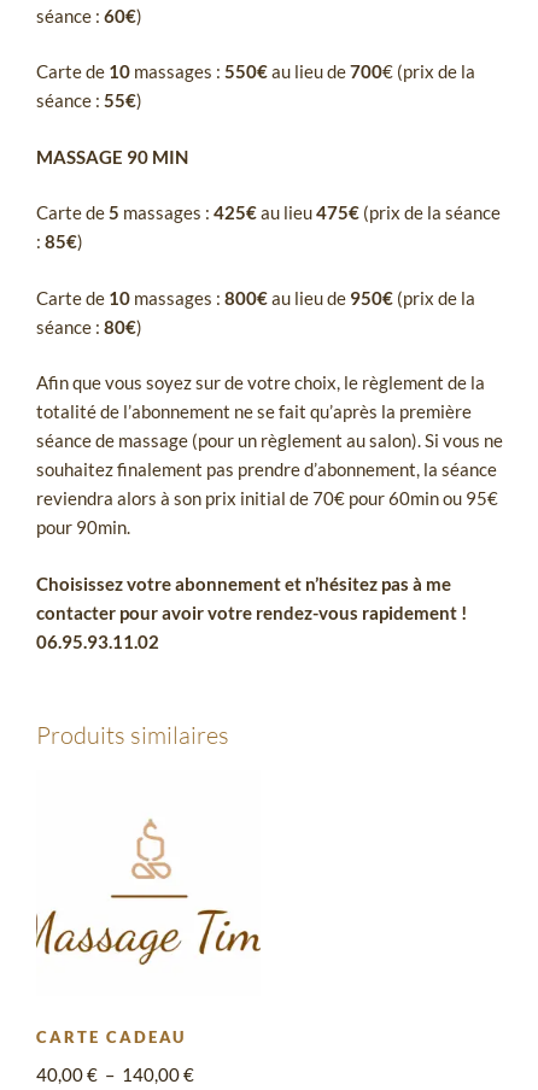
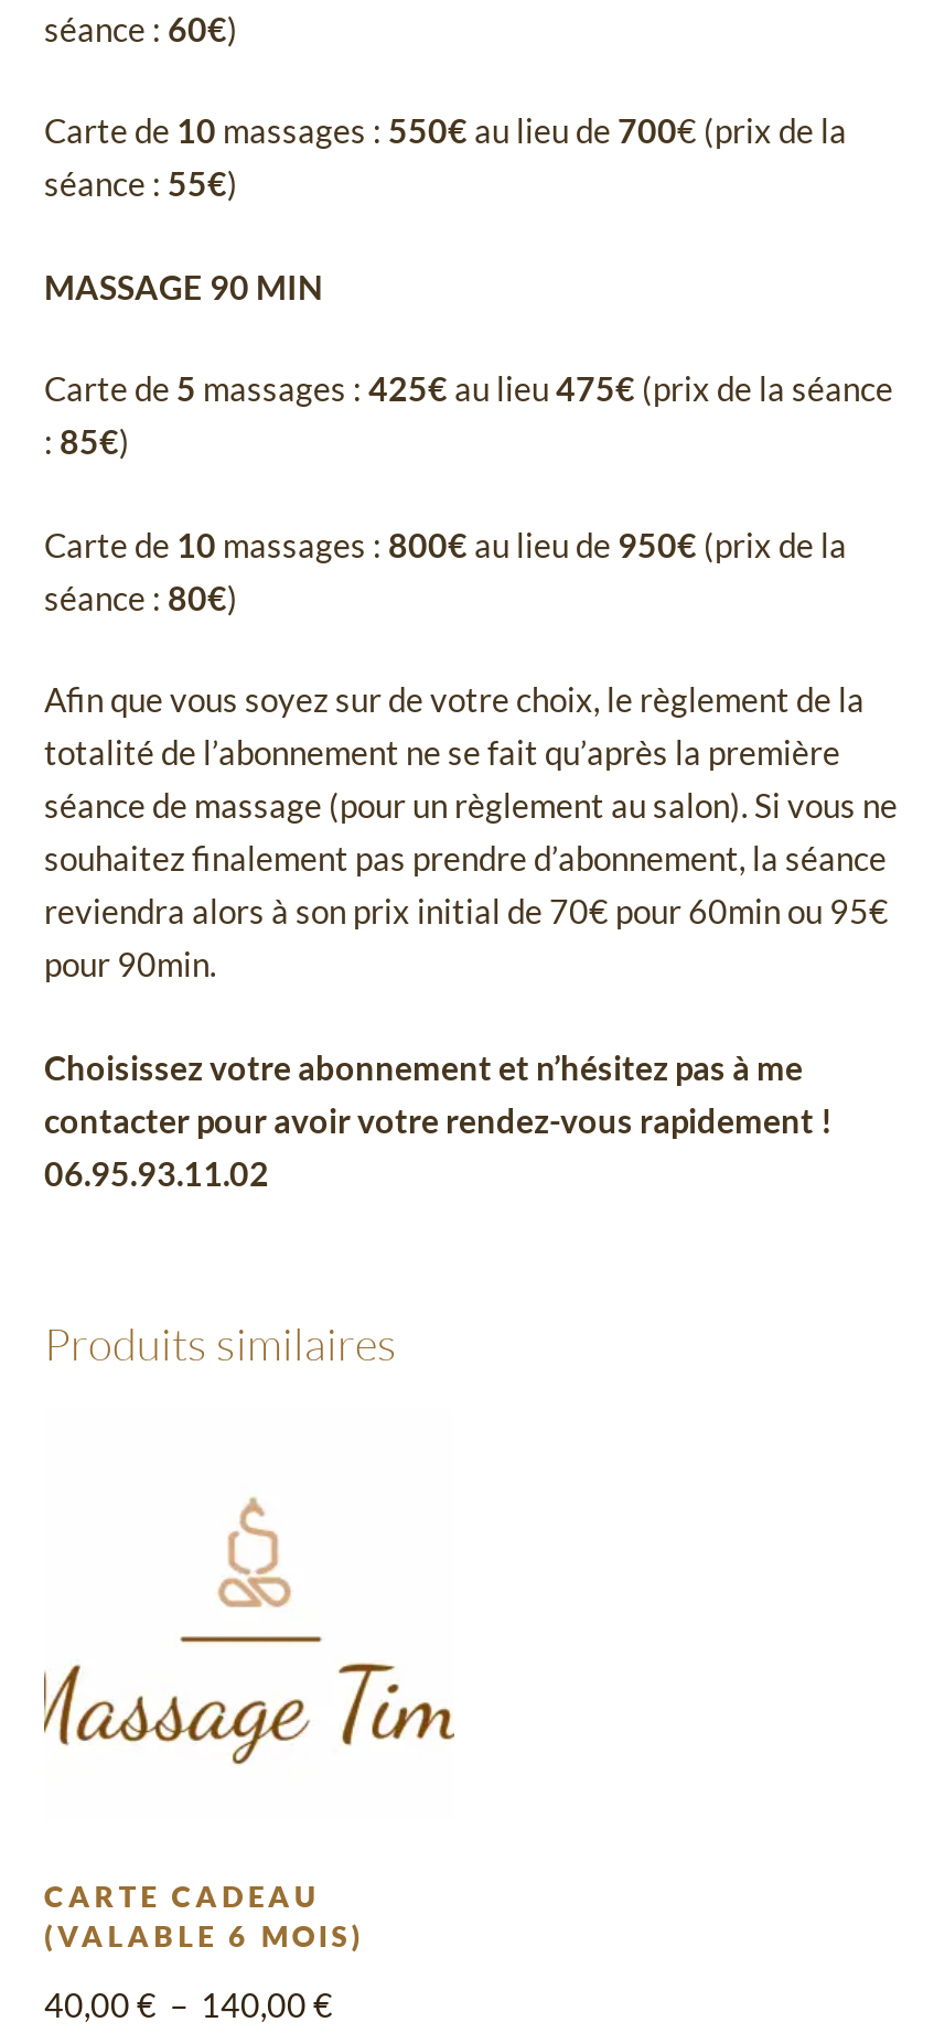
none -> [44,1918,364,1954] (VALABLE 6 MOIS)

